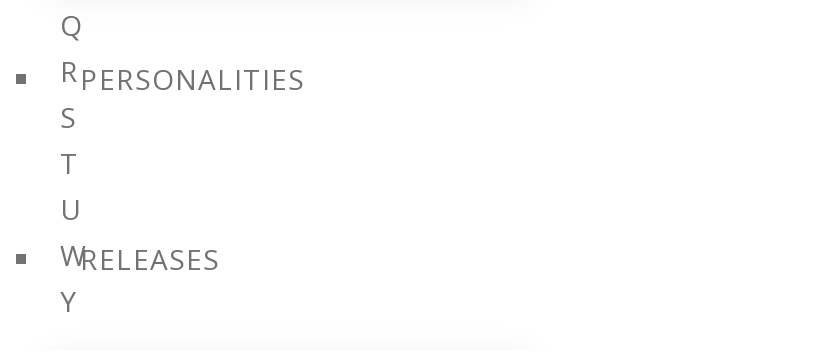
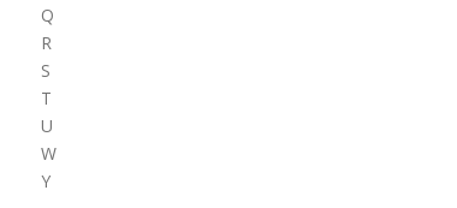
[80,60,305,98] PERSONALITIES -> none
[80,240,220,278] RELEASES -> none

